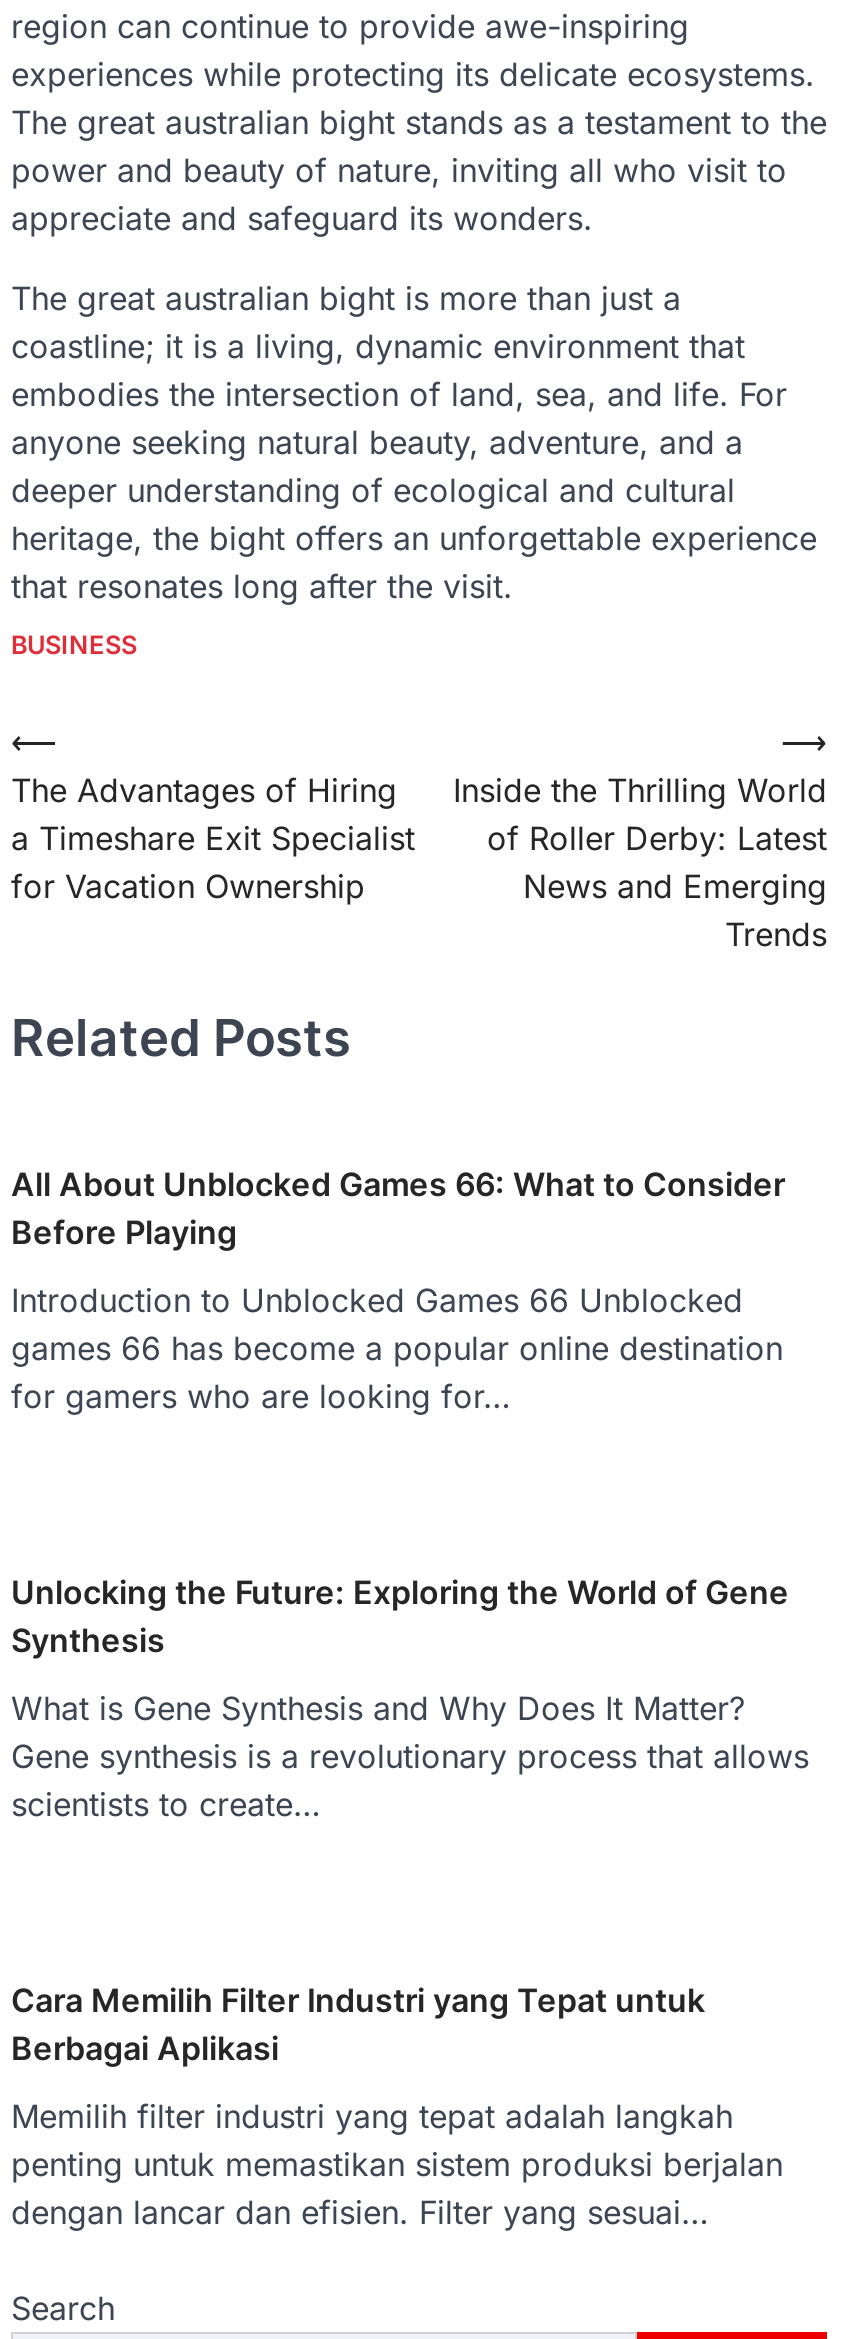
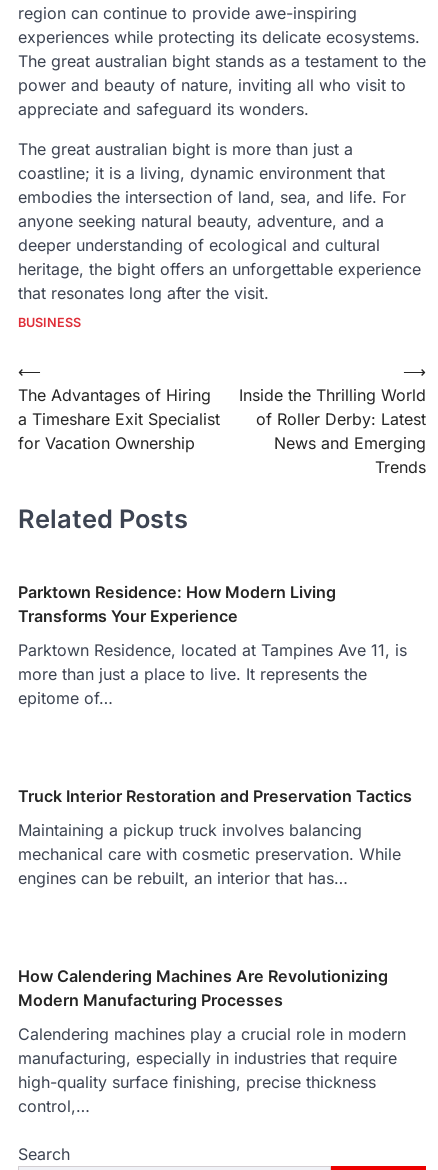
[11,1163,785,1251] All About Unblocked Games 66: What to Consider | Before Playing -> [18,582,336,626] Parktown Residence: How Modern Living | Transforms Your Experience
[11,1279,783,1415] Introduction to Unblocked Games 66 Unblocked | games 66 has become a popular online destination | for gamers who are looking for… -> [18,640,407,708] Parktown Residence, located at Tampines Ave 11, is | more than just a place to live. It represents the | epitome of…
[11,1571,789,1659] Unlocking the Future: Exploring the World of Gene | Synthesis -> [18,786,412,806] Truck Interior Restoration and Preservation Tactics
[11,1687,809,1823] What is Gene Synthesis and Why Does It Matter? | Gene synthesis is a revolutionary process that allows | scientists to create… -> [18,820,401,888] Maintaining a pickup truck involves balancing | mechanical care with cosmetic preservation. While | engines can be rebuilt, an interior that has…
[11,1979,705,2067] Cara Memilih Filter Industri yang Tepat untuk | Berbagai Aplikasi -> [18,966,388,1010] How Calendering Machines Are Revolutionizing | Modern Manufacturing Processes
[11,2095,783,2231] Memilih filter industri yang tepat adalah langkah | penting untuk memastikan sistem produksi berjalan | dengan lancar dan efisien. Filter yang sesuai… -> [18,1024,406,1116] Calendering machines play a crucial role in modern | manufacturing, especially in industries that require | high-quality surface finishing, precise thickness | control,…

